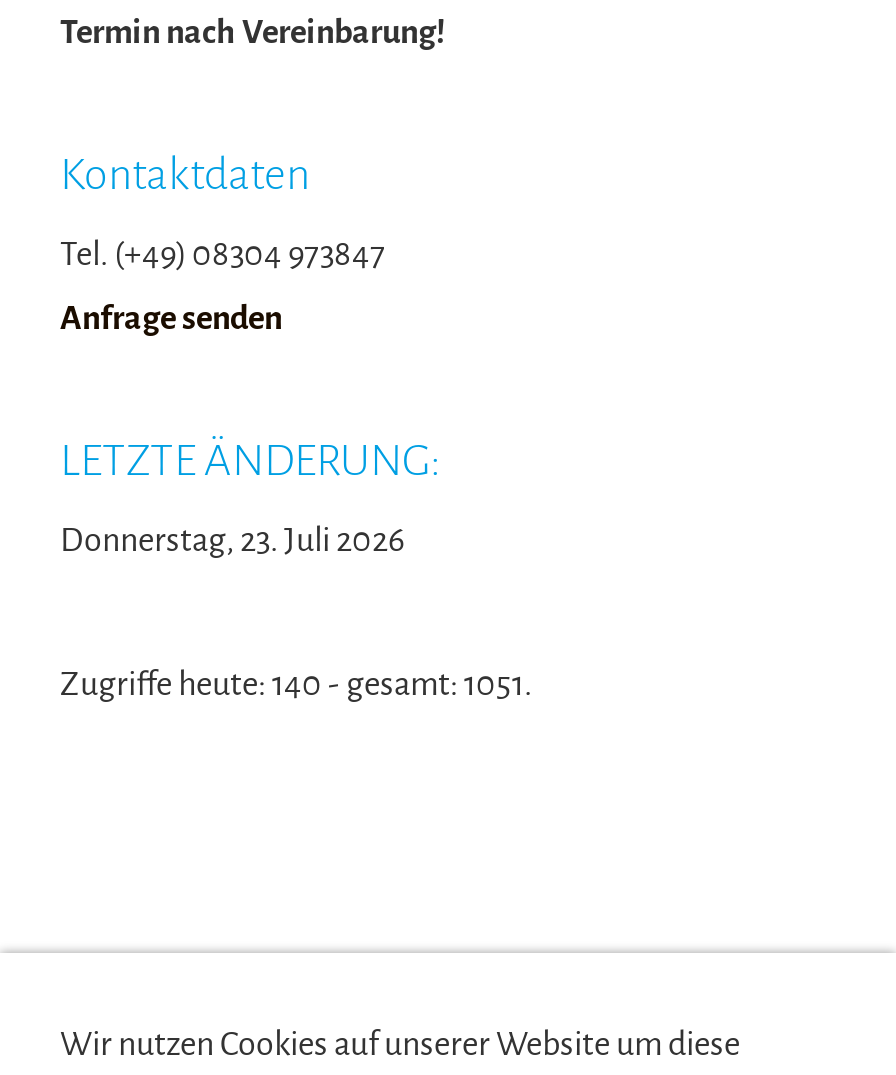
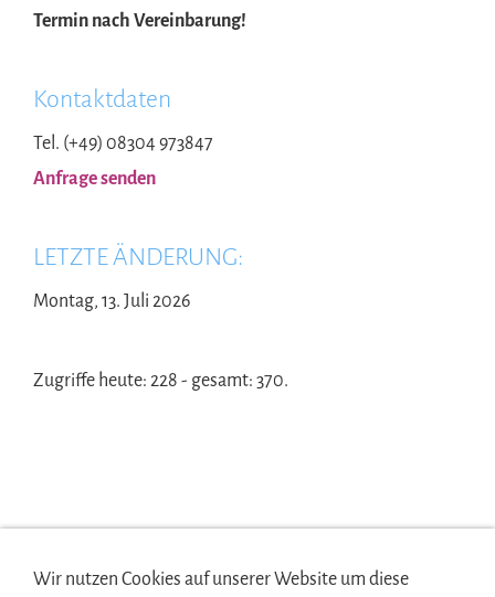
[60,519,404,561] Donnerstag, 23. Juli 2026 -> [33,289,190,312] Montag, 13. Juli 2026
[60,663,532,705] Zugriffe heute: 140 - gesamt: 1051. -> [33,368,288,392] Zugriffe heute: 228 - gesamt: 370.

